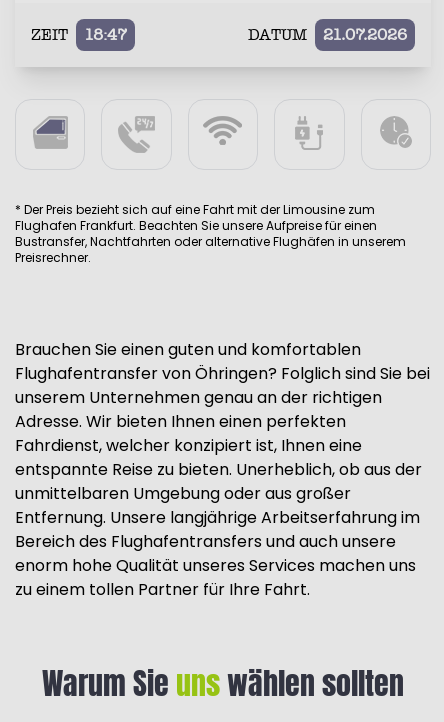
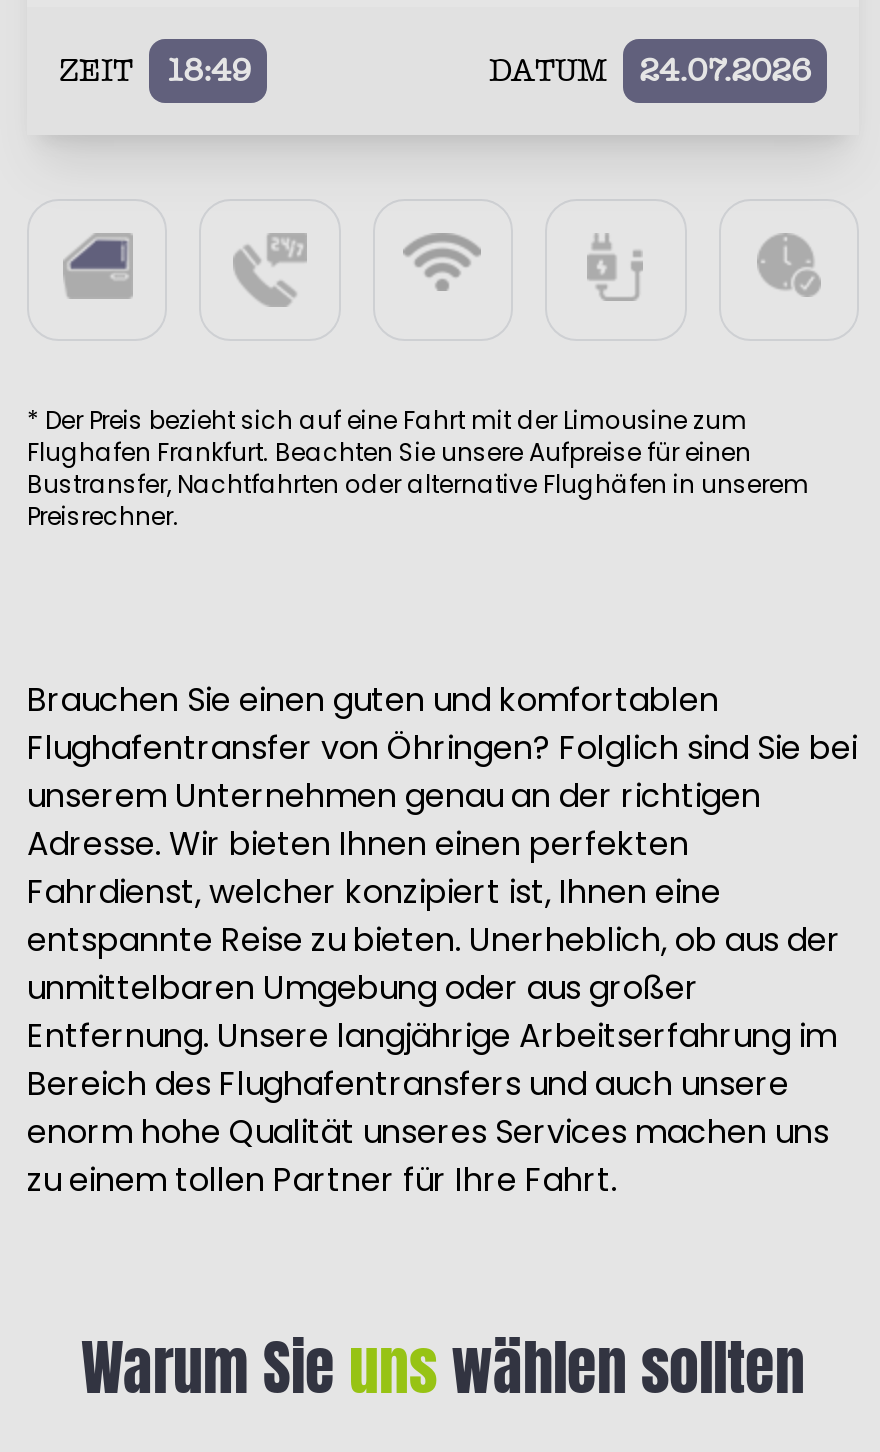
[31,25,127,44] ZEIT 18:47 -> [59,52,251,90] ZEIT 18:49
[248,25,407,44] DATUM 21.07.2026 -> [489,52,811,90] DATUM 24.07.2026

